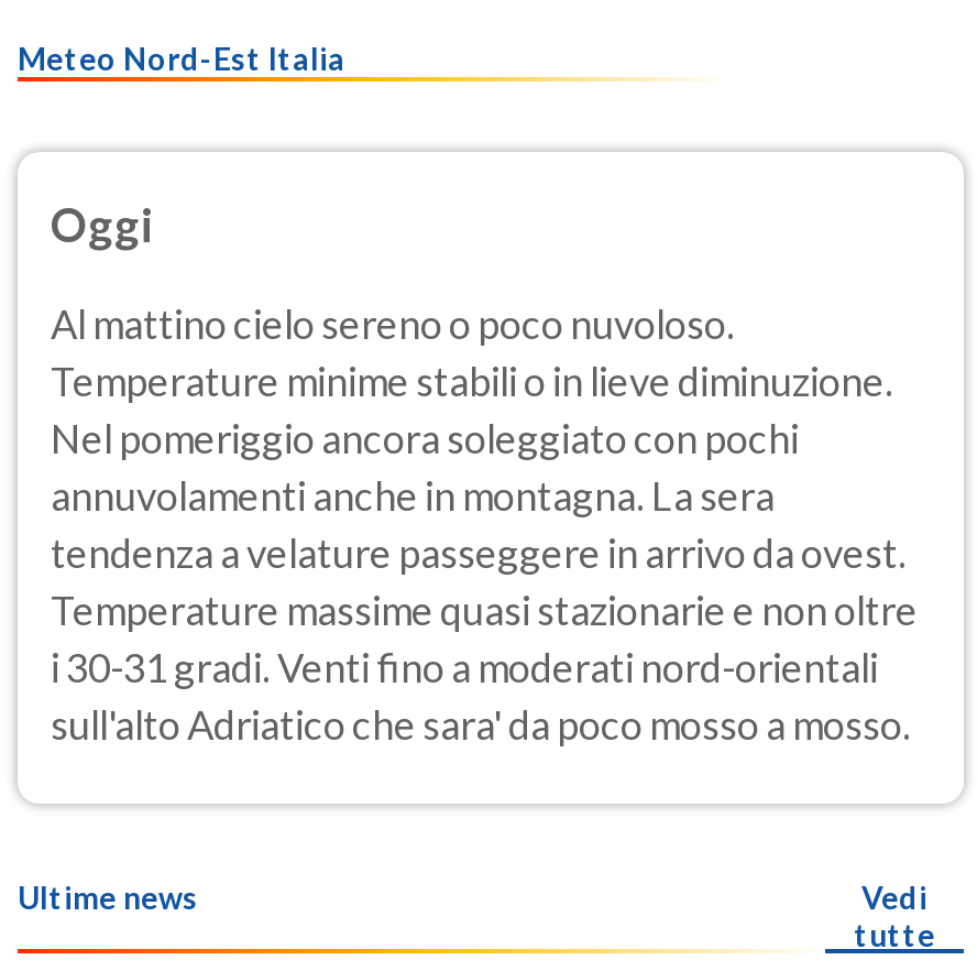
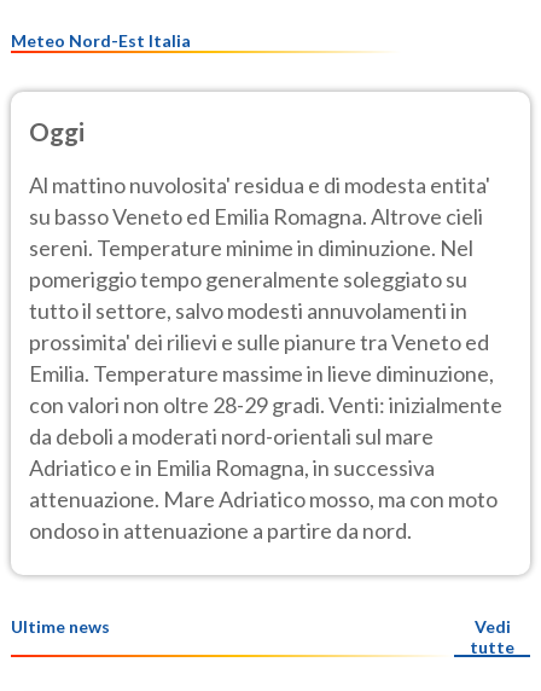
[51,298,918,747] Al mattino cielo sereno o poco nuvoloso. | Temperature minime stabili o in lieve diminuzione. | Nel pomeriggio ancora soleggiato con pochi | annuvolamenti anche in montagna. La sera | tendenza a velature passeggere in arrivo da ovest. | Temperature massime quasi stazionarie e non oltre | i 30-31 gradi. Venti fino a moderati nord-orientali | sull'alto Adriatico che sara' da poco mosso a mosso. -> [29,172,502,544] Al mattino nuvolosita' residua e di modesta entita' | su basso Veneto ed Emilia Romagna. Altrove cieli | sereni. Temperature minime in diminuzione. Nel | pomeriggio tempo generalmente soleggiato su | tutto il settore, salvo modesti annuvolamenti in | prossimita' dei rilievi e sulle pianure tra Veneto ed | Emilia. Temperature massime in lieve diminuzione, | con valori non oltre 28-29 gradi. Venti: inizialmente | da deboli a moderati nord-orientali sul mare | Adriatico e in Emilia Romagna, in successiva | attenuazione. Mare Adriatico mosso, ma con moto | ondoso in attenuazione a partire da nord.

